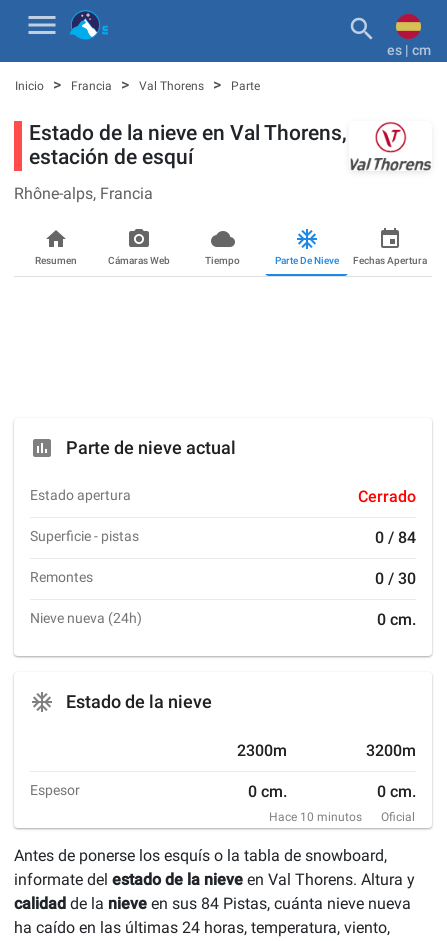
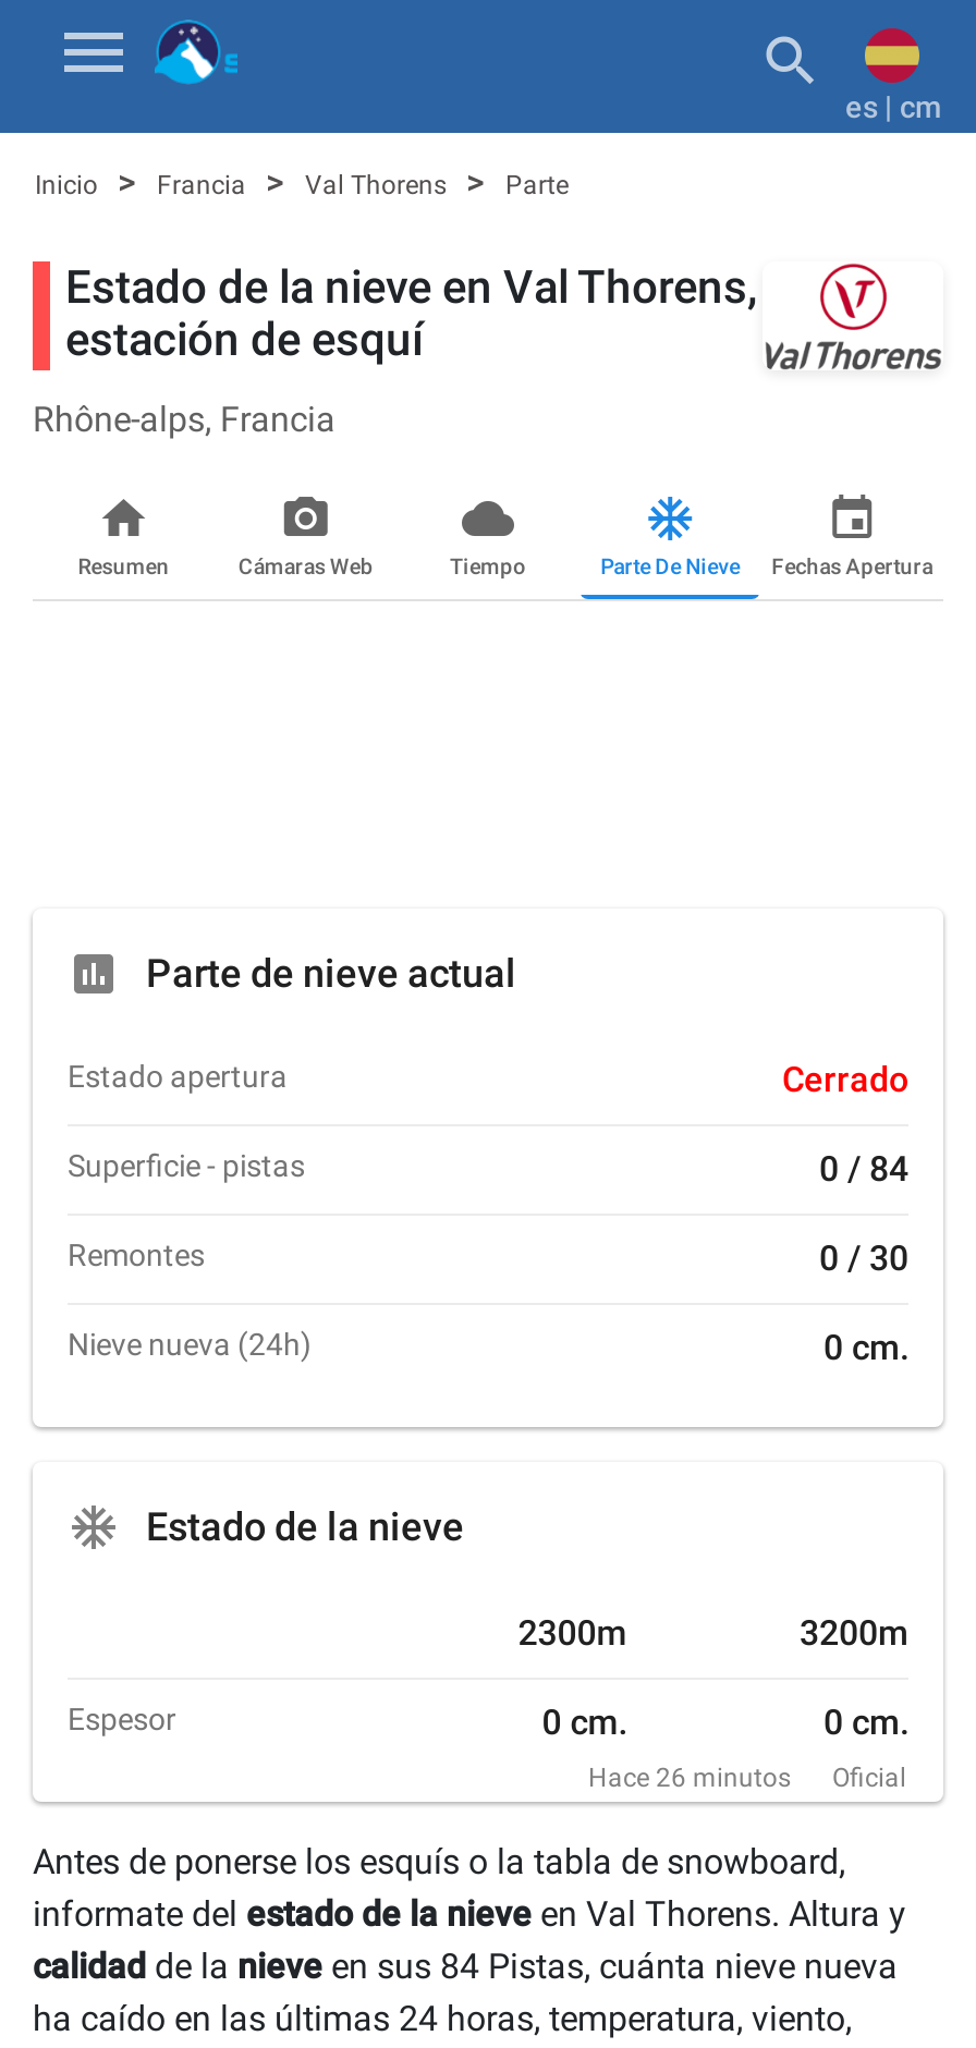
[269,810,415,824] Hace 10 minutos Oficial -> [588,1763,906,1794] Hace 26 minutos Oficial

